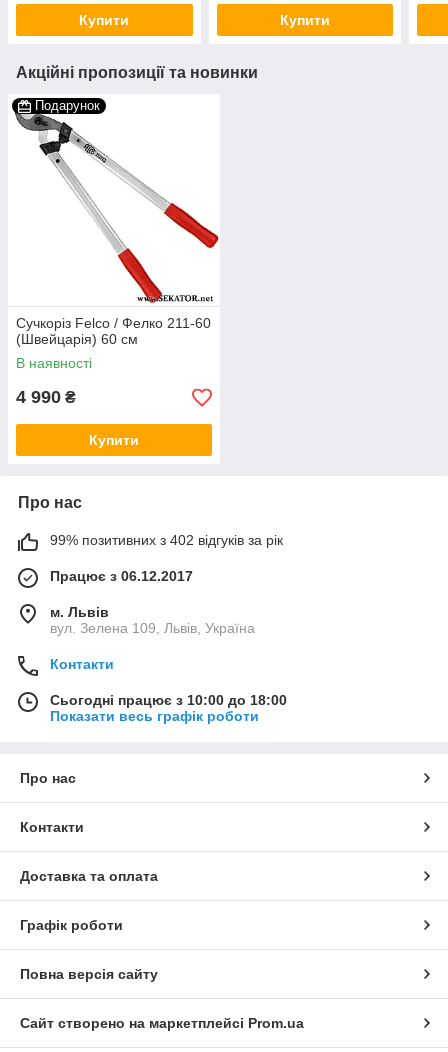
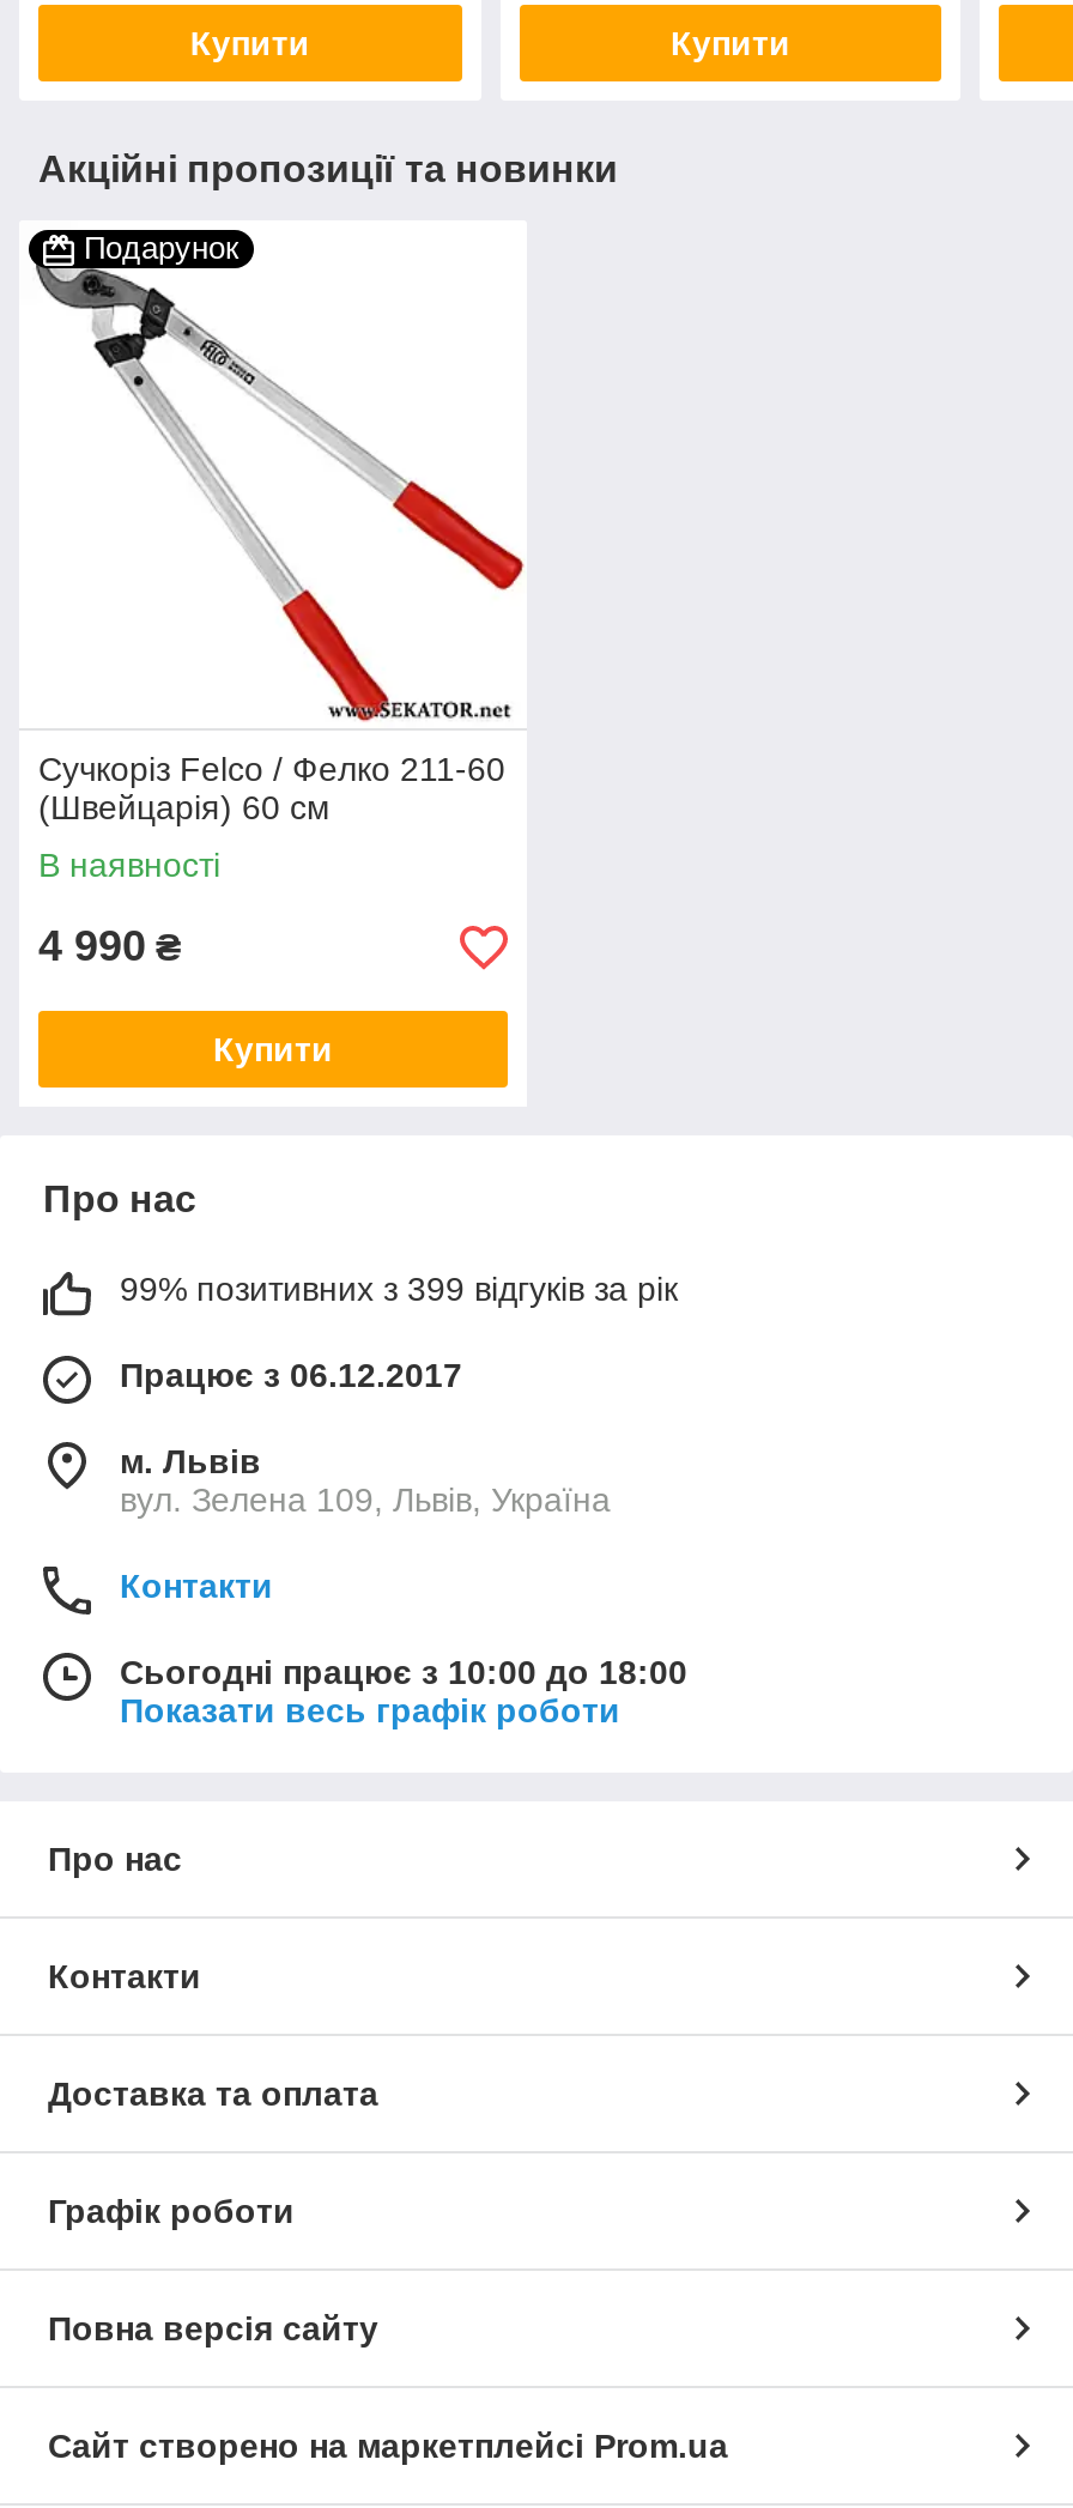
[50,532,283,548] 99% позитивних з 402 відгуків за рік -> [120,1271,678,1309] 99% позитивних з 399 відгуків за рік

